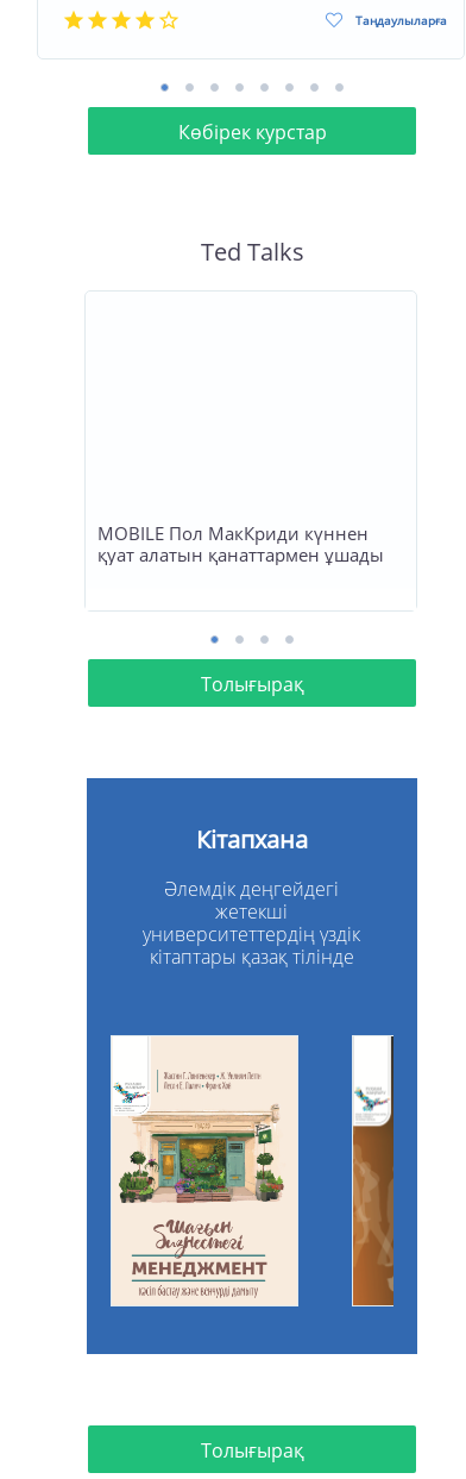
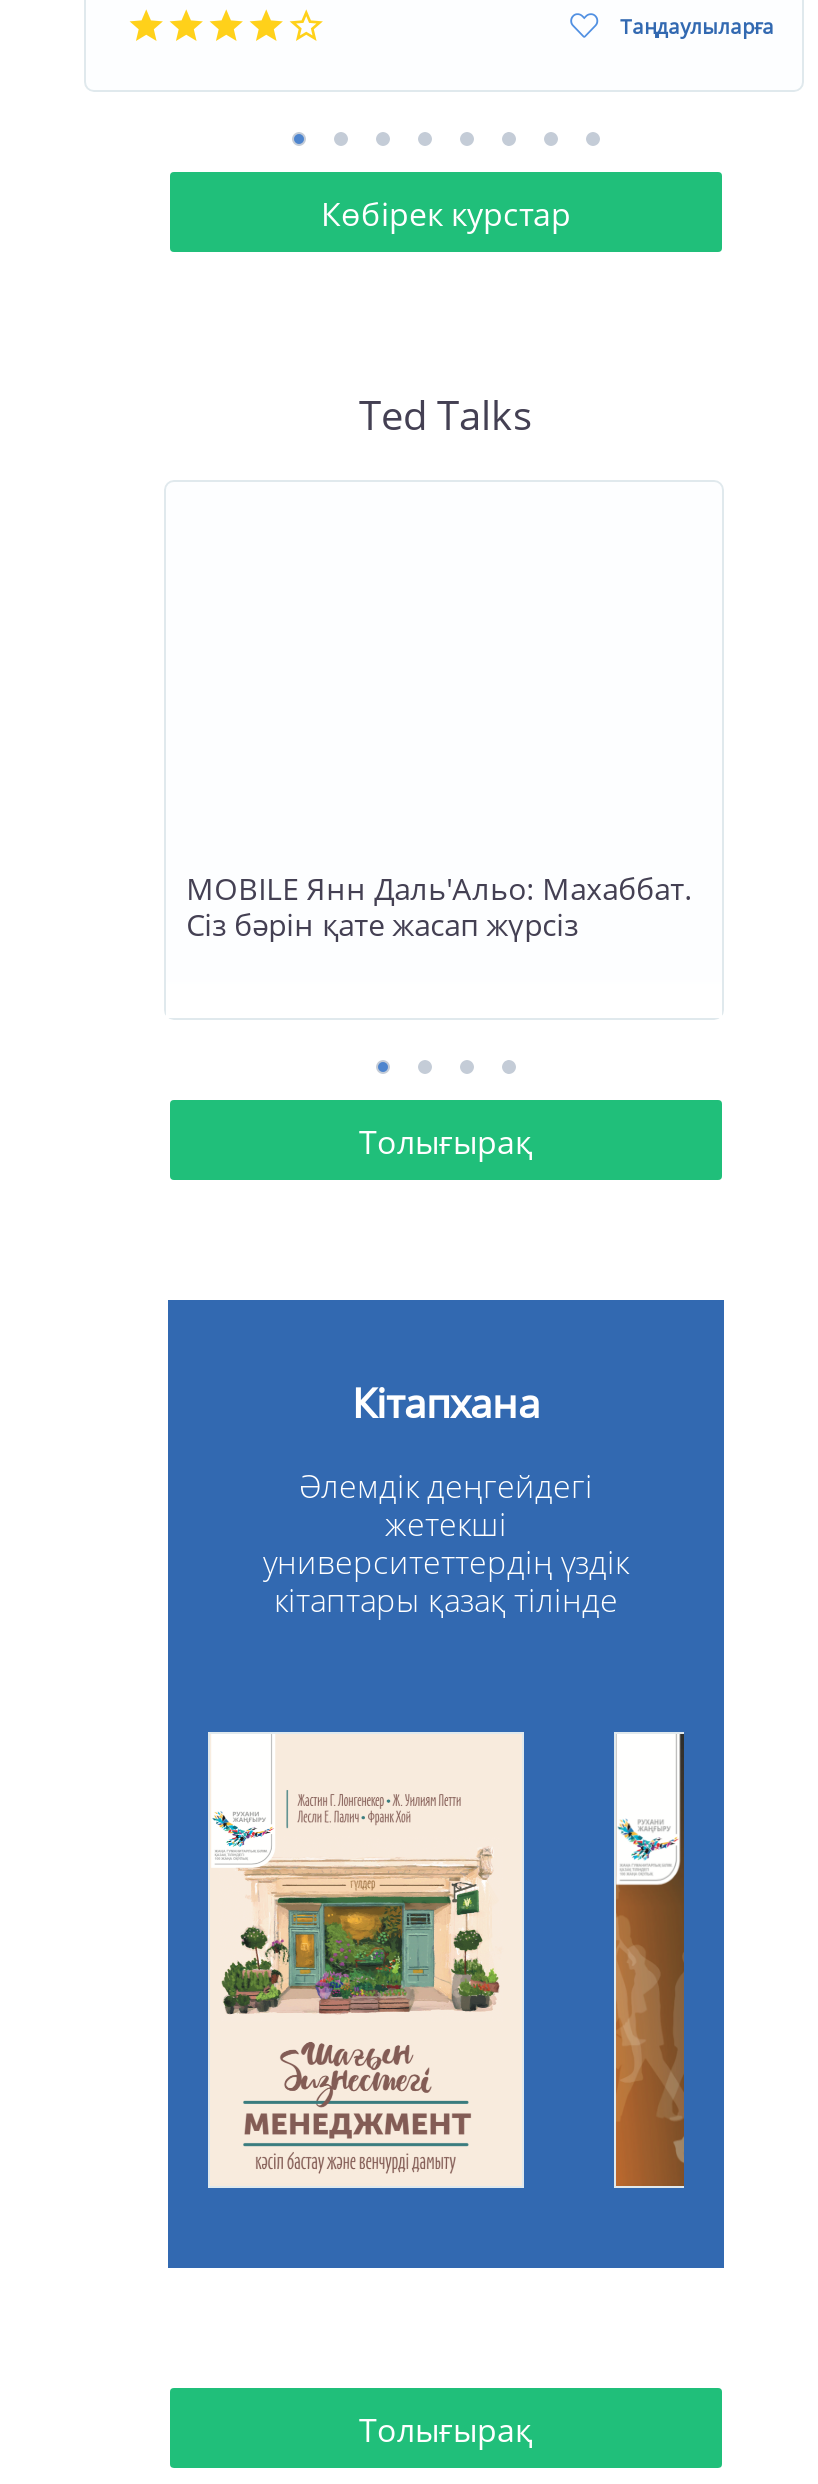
[98,521,384,566] MOBILE Пол МакКриди күннен | қуат алатын қанаттармен ұшады -> [186,868,692,944] MOBILE Янн Даль'Альо: Махаббат. | Сіз бәрін қате жасап жүрсіз

